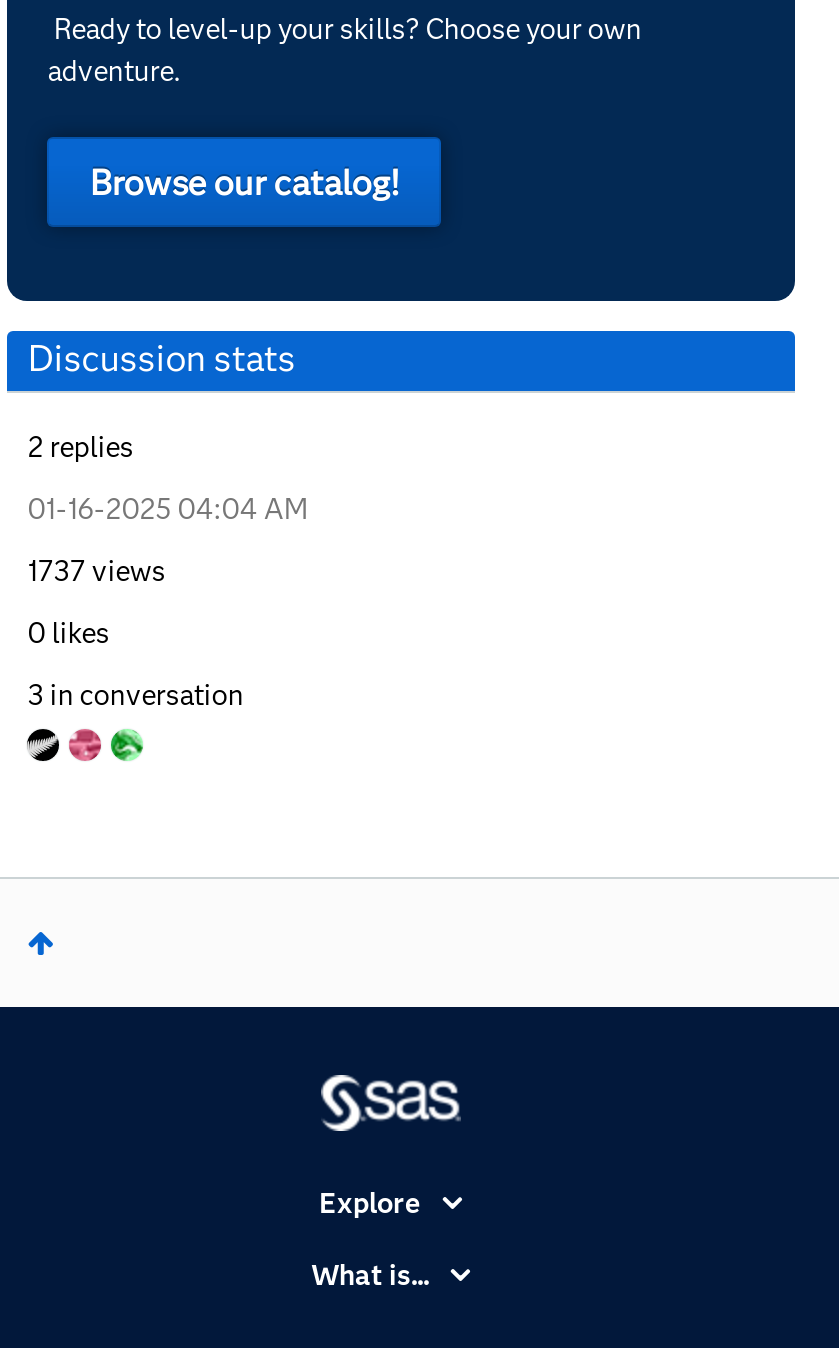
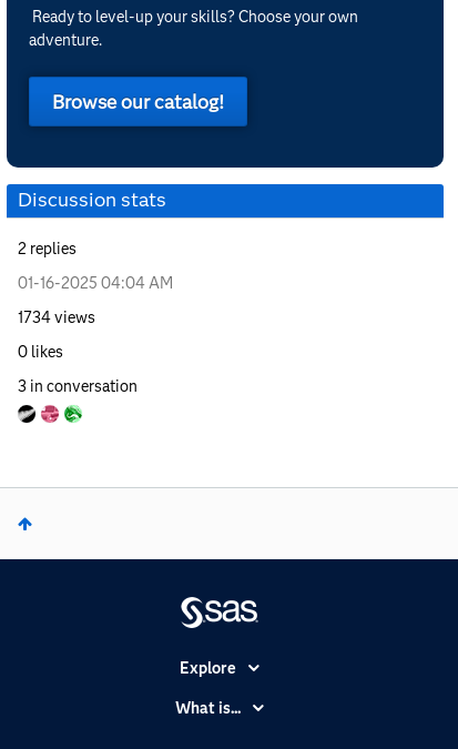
[28,552,166,588] 1737 views -> [18,307,96,327] 1734 views

